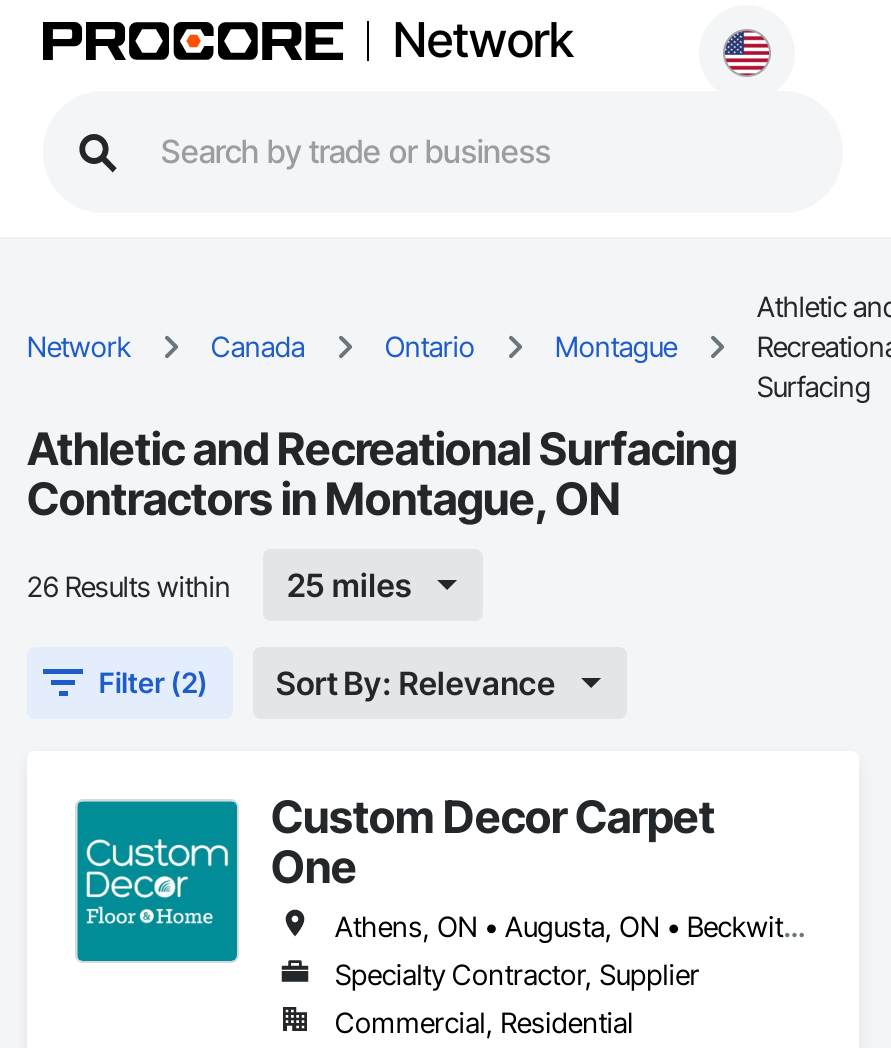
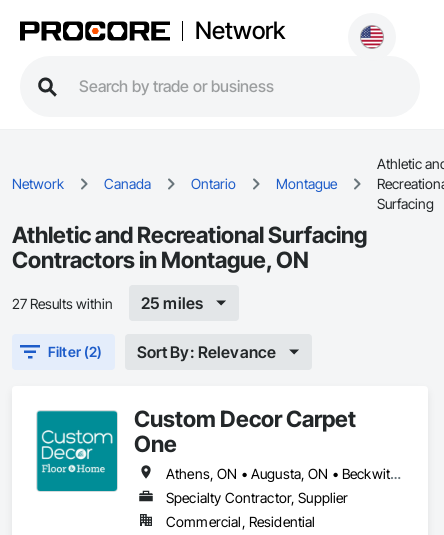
[27,568,231,602] 26 Results within -> [12,294,113,311] 27 Results within

